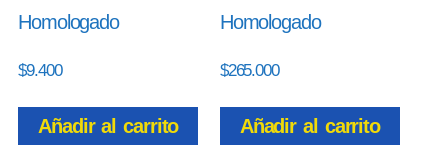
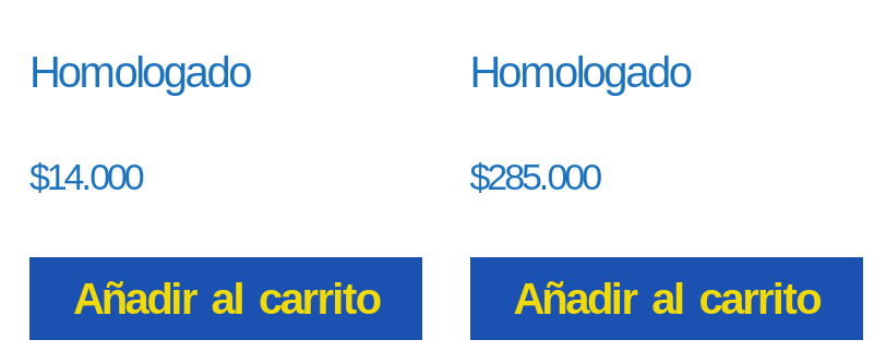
[18,60,61,80] $9.400 -> [29,154,141,198] $14.000
[220,60,279,80] $265.000 -> [470,154,599,198] $285.000

